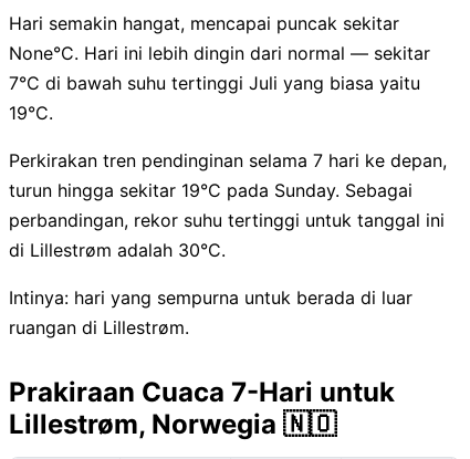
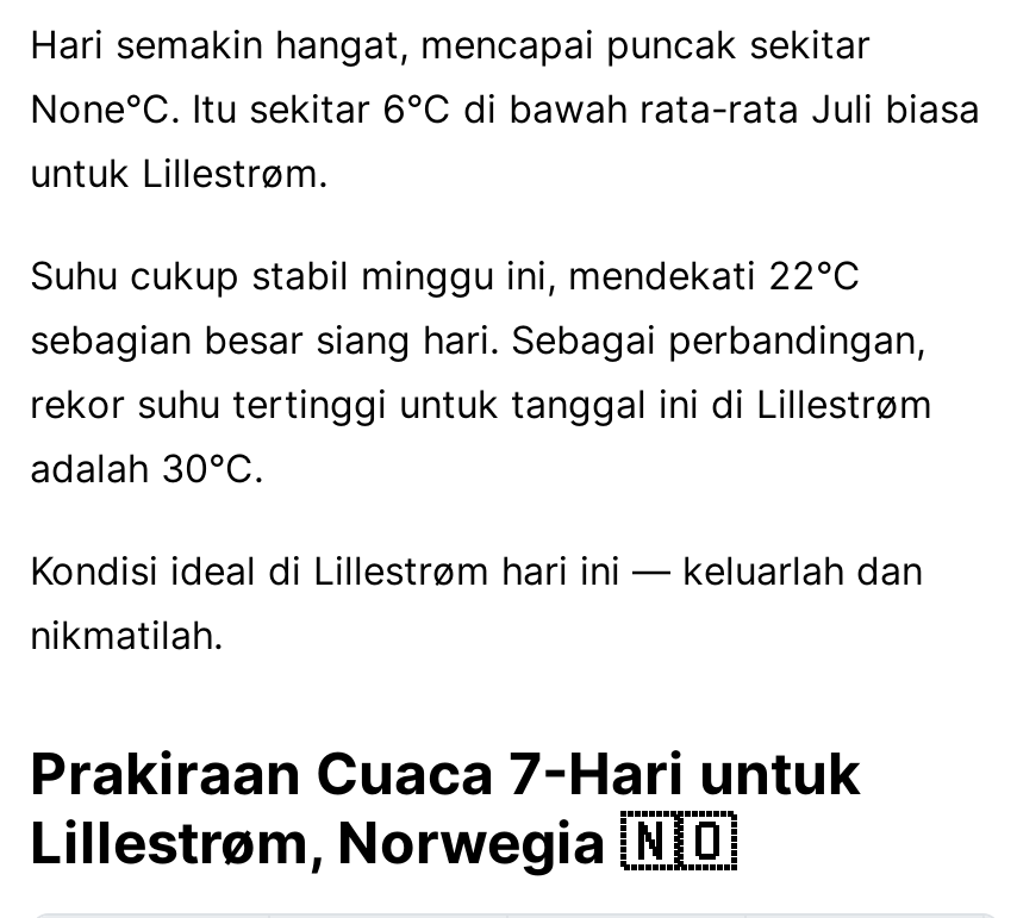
[9,42,430,124] None°C. Hari ini lebih dingin dari normal — sekitar | 7°C di bawah suhu tertinggi Juli yang biasa yaitu | 19°C. -> [30,85,980,196] None°C. Itu sekitar 6°C di bawah rata-rata Juli biasa | untuk Lillestrøm.
[9,149,447,261] Perkirakan tren pendinginan selama 7 hari ke depan, | turun hingga sekitar 19°C pada Sunday. Sebagai | perbandingan, rekor suhu tertinggi untuk tanggal ini | di Lillestrøm adalah 30°C. -> [30,251,932,492] Suhu cukup stabil minggu ini, mendekati 22°C | sebagian besar siang hari. Sebagai perbandingan, | rekor suhu tertinggi untuk tanggal ini di Lillestrøm | adalah 30°C.
[9,286,412,338] Intinya: hari yang sempurna untuk berada di luar | ruangan di Lillestrøm. -> [30,547,923,658] Kondisi ideal di Lillestrøm hari ini — keluarlah dan | nikmatilah.

